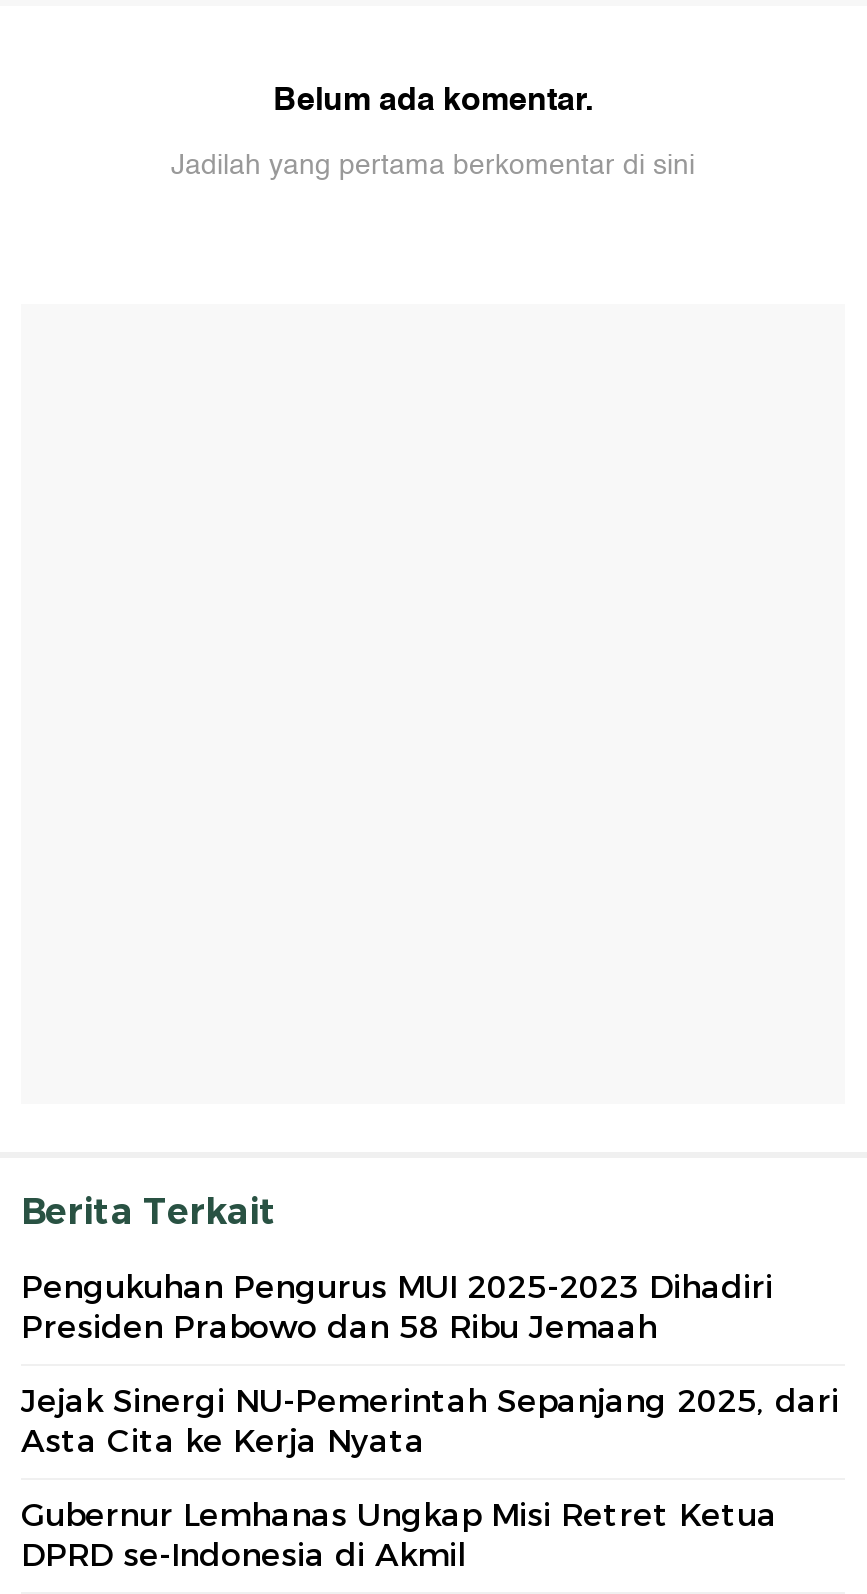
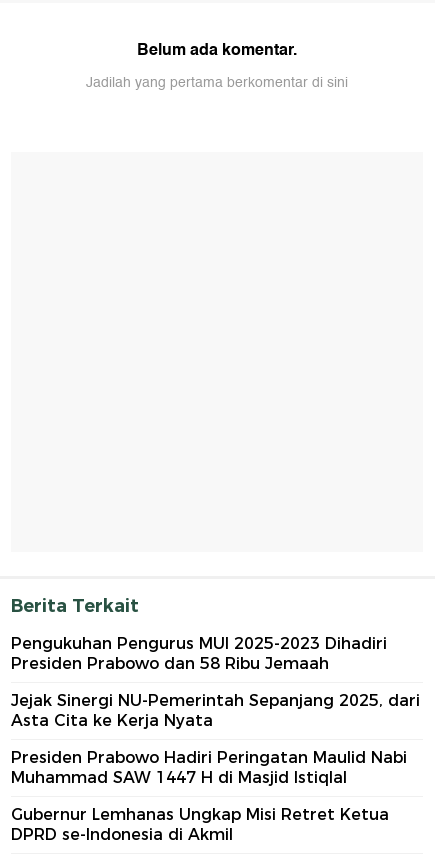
none -> [11,748,407,787] Presiden Prabowo Hadiri Peringatan Maulid Nabi | Muhammad SAW 1447 H di Masjid Istiqlal

